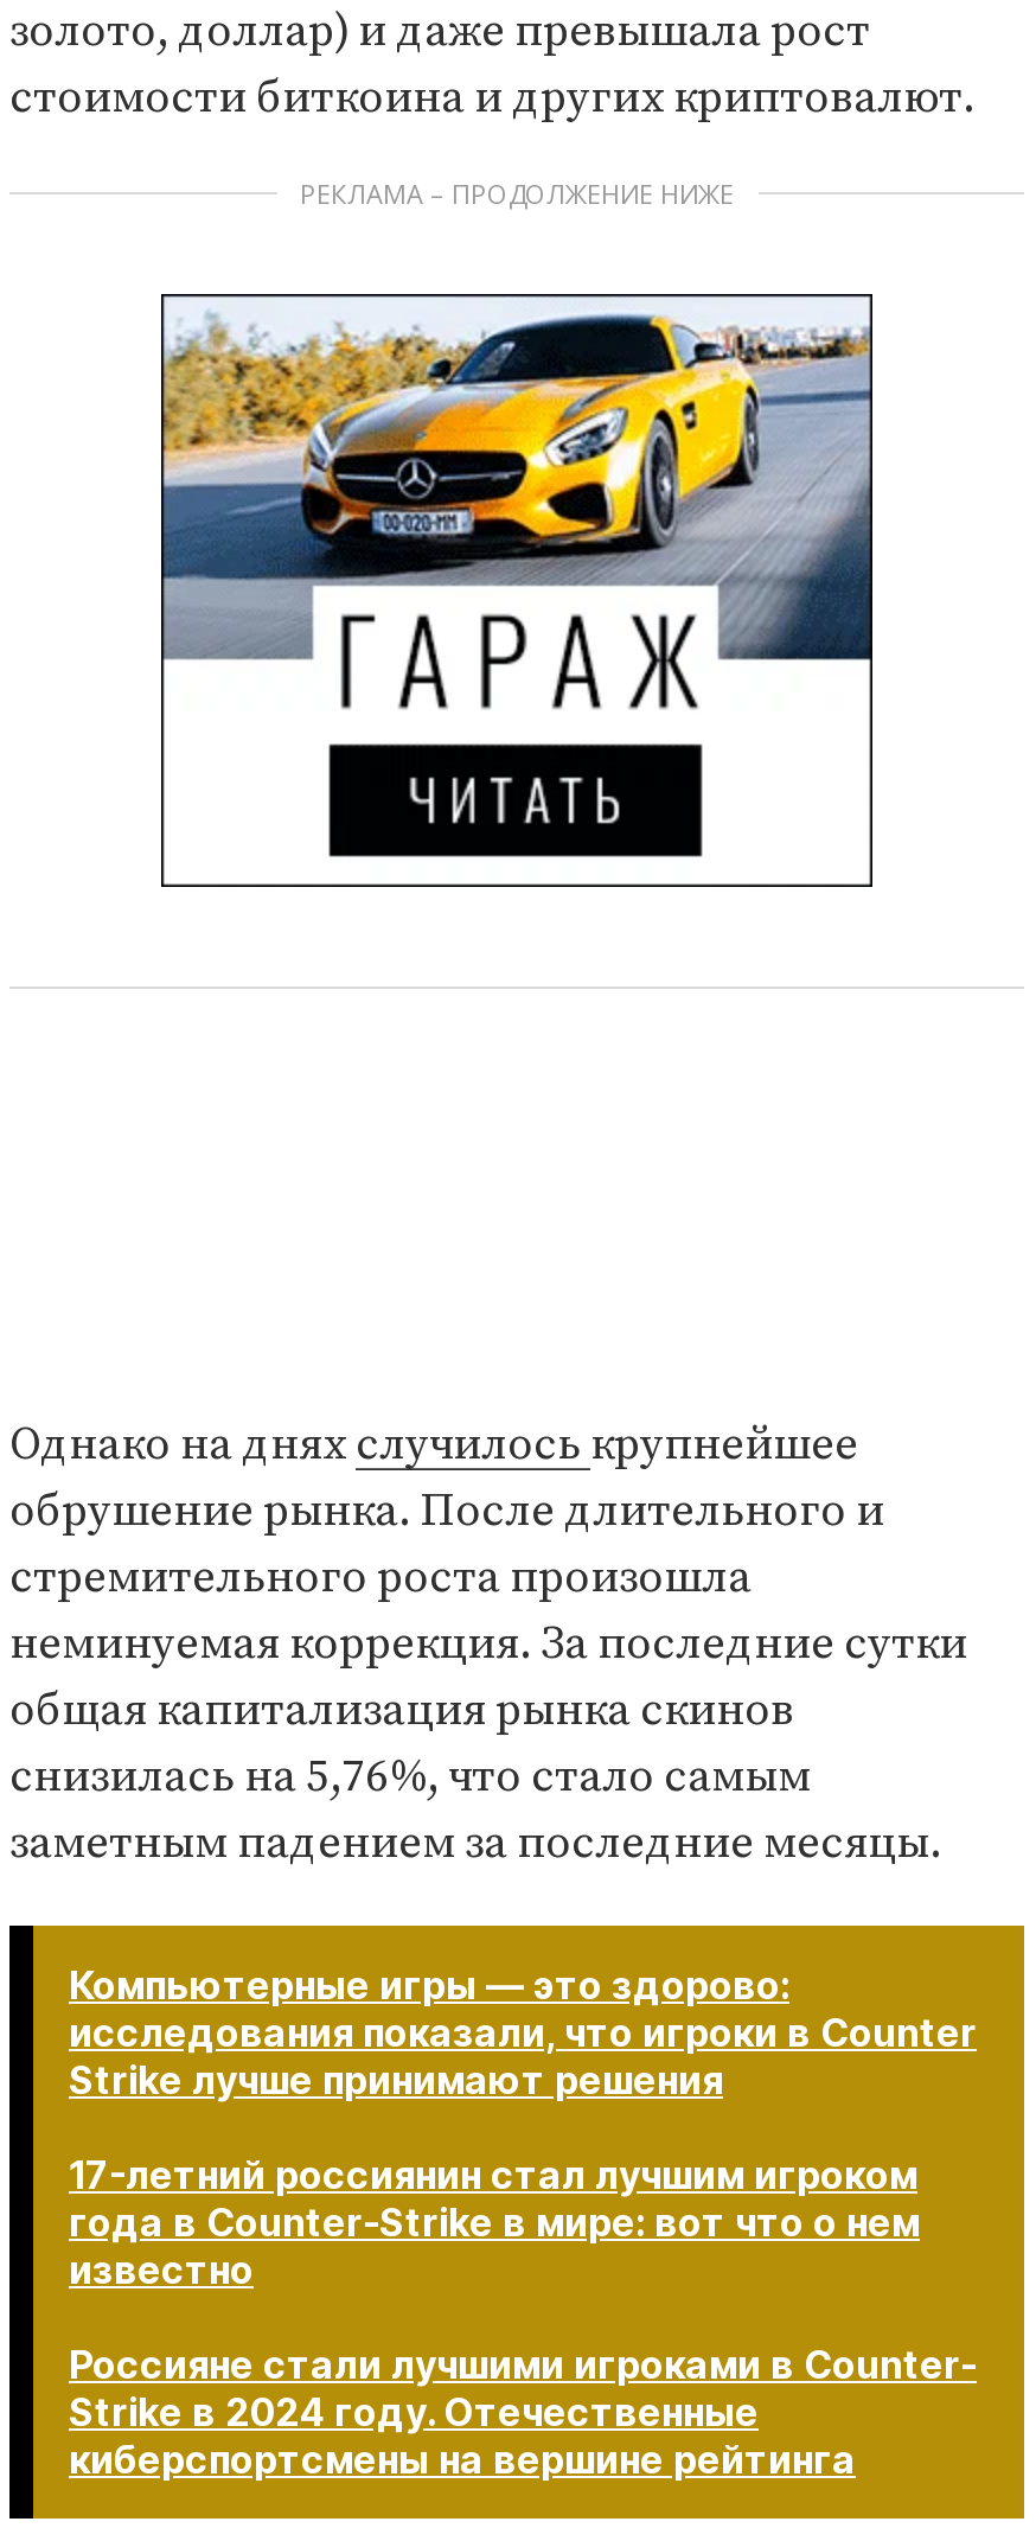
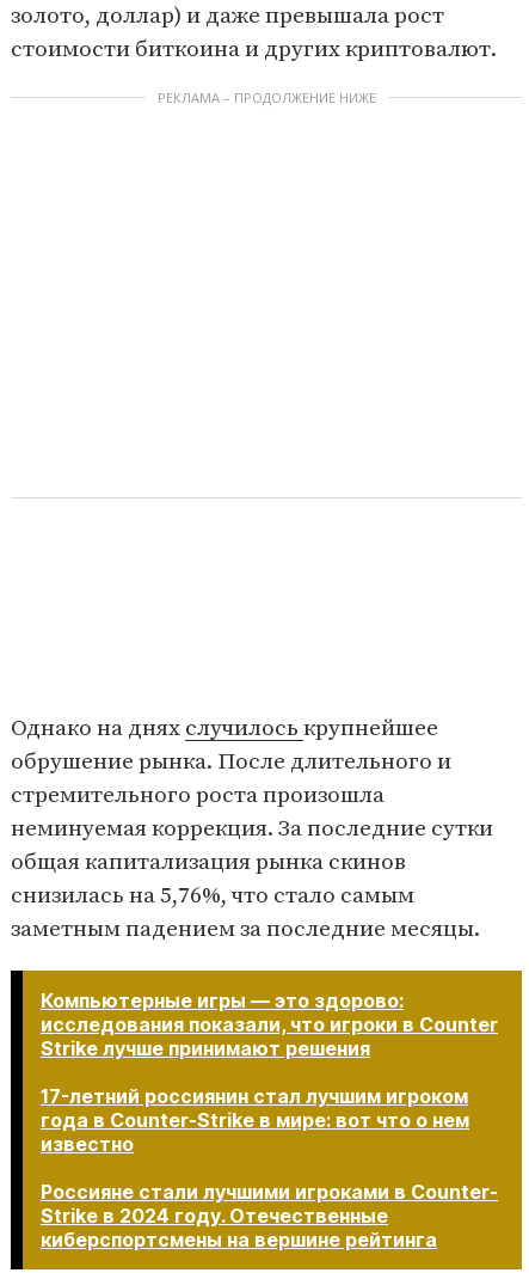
[159,292,875,889] [image] -> none

